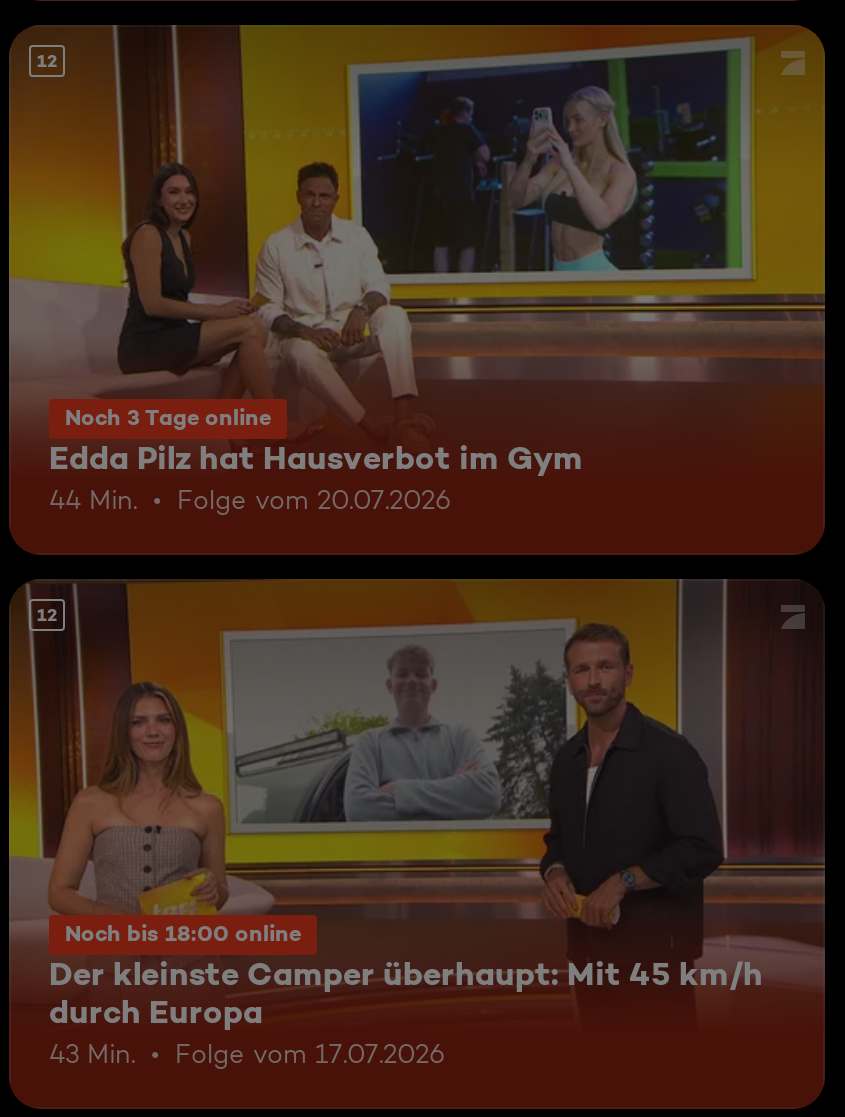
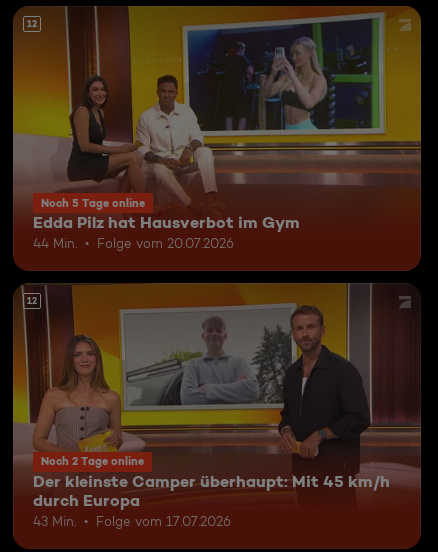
[65,404,271,432] Noch 3 Tage online -> [41,196,145,210] Noch 5 Tage online
[65,920,301,948] Noch bis 18:00 online -> [41,454,144,468] Noch 2 Tage online

